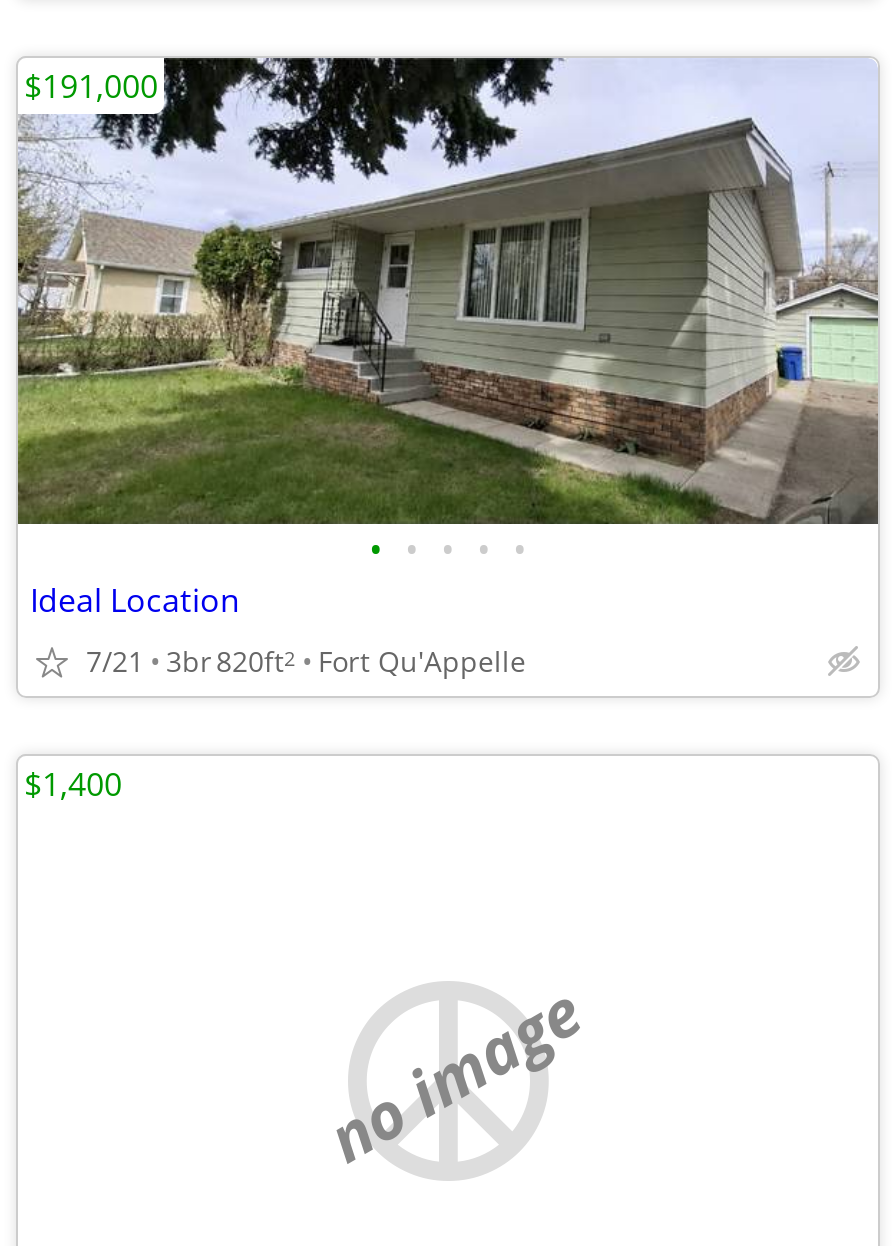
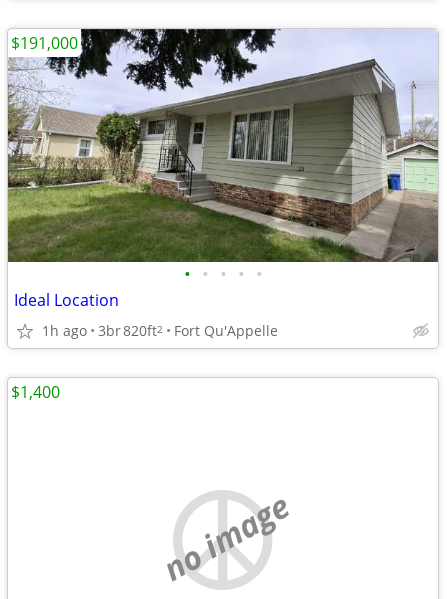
[86,641,526,679] 7/21 3br 820ft2 Fort Qu'Appelle -> [42,320,278,339] 1h ago 3br 820ft2 Fort Qu'Appelle

